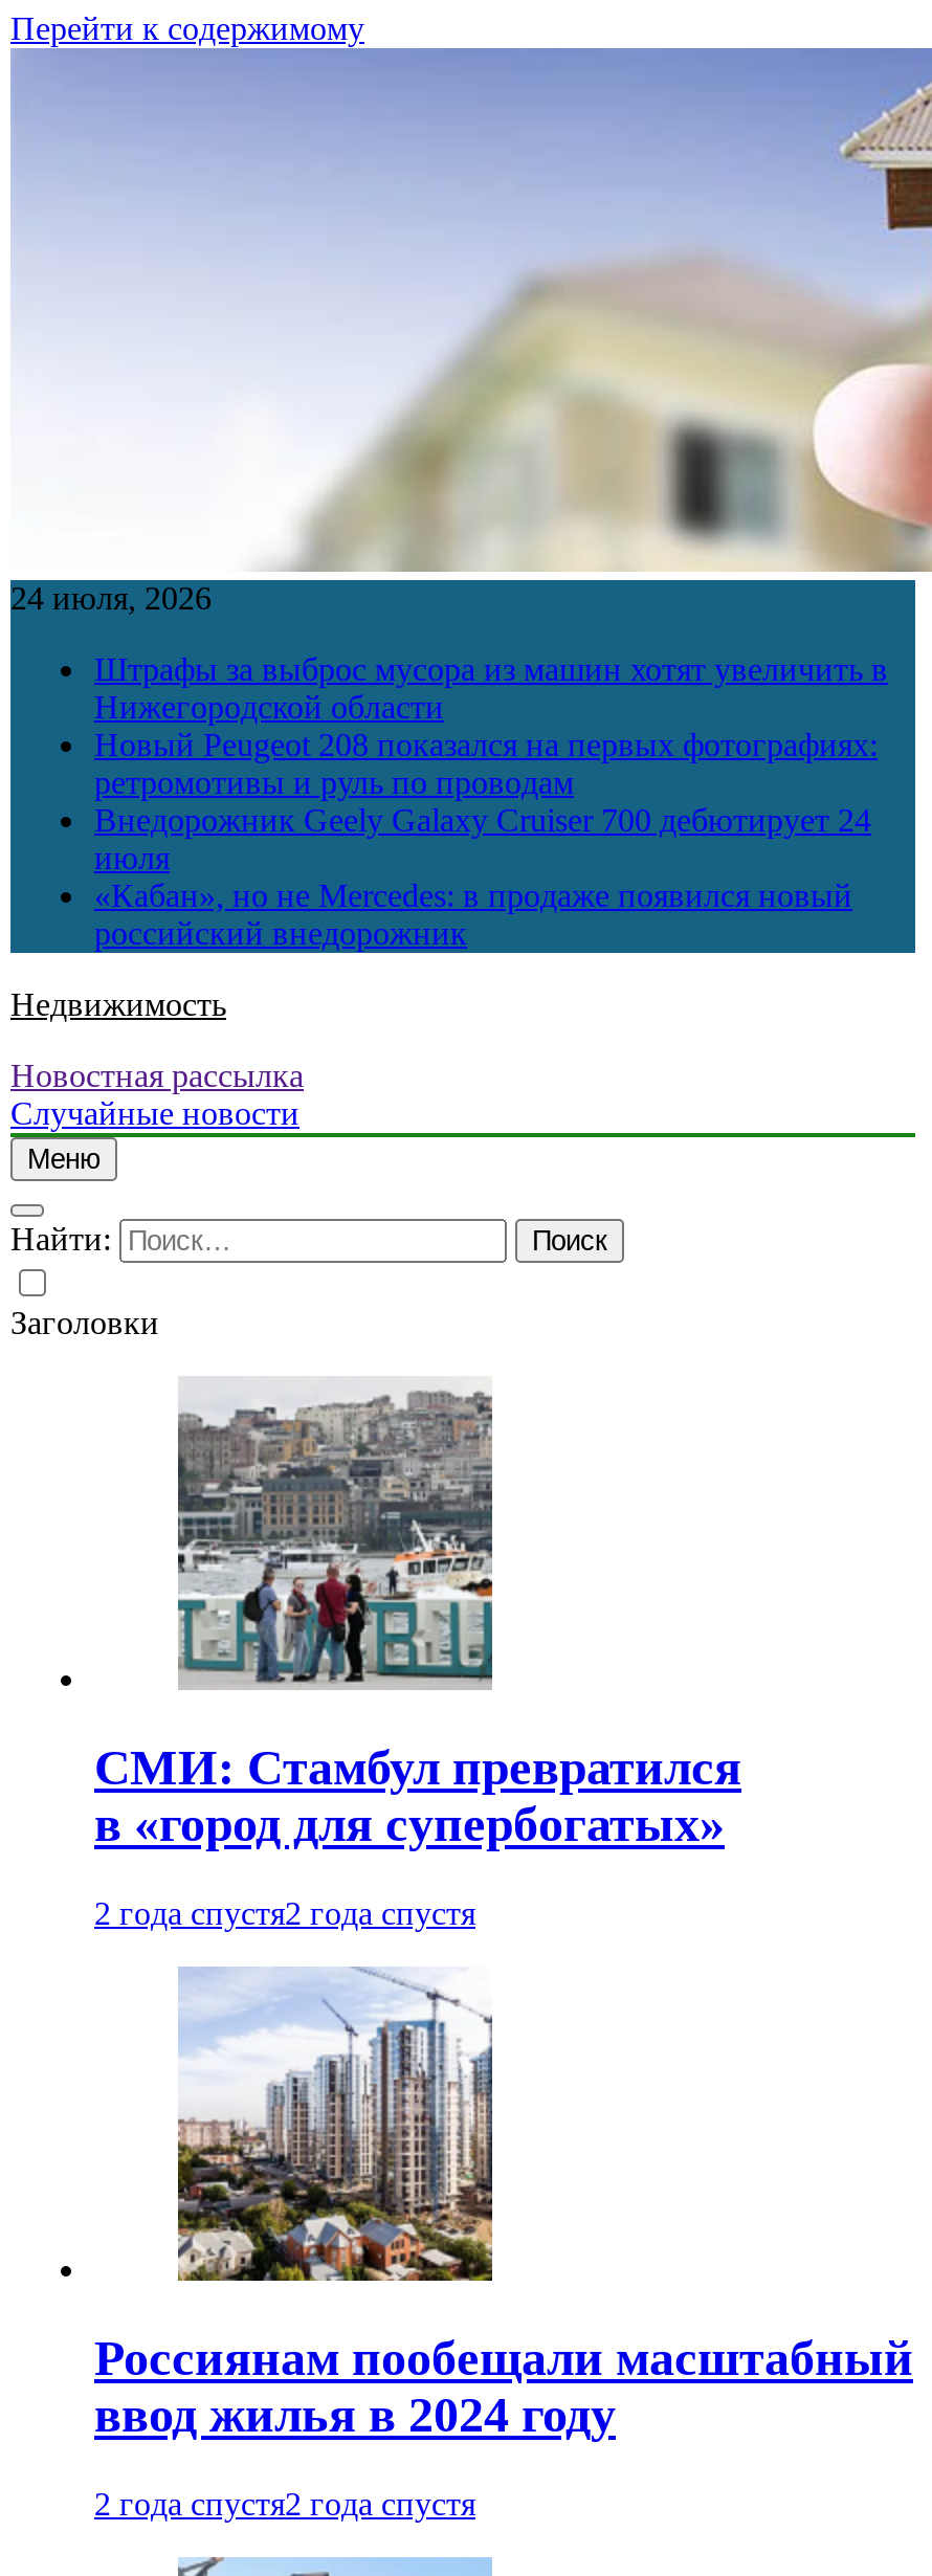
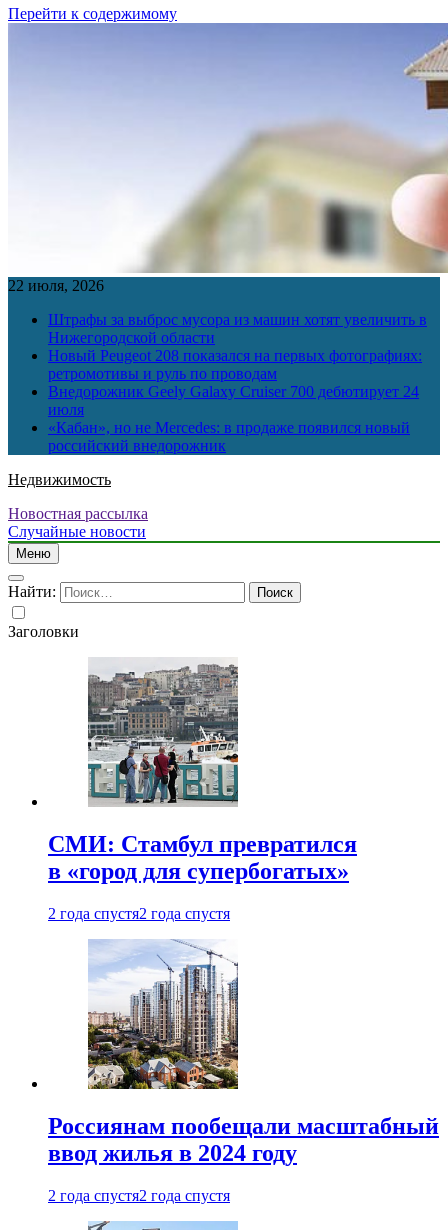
[10,580,212,616] 24 июля, 2026 -> [8,277,104,294] 22 июля, 2026

